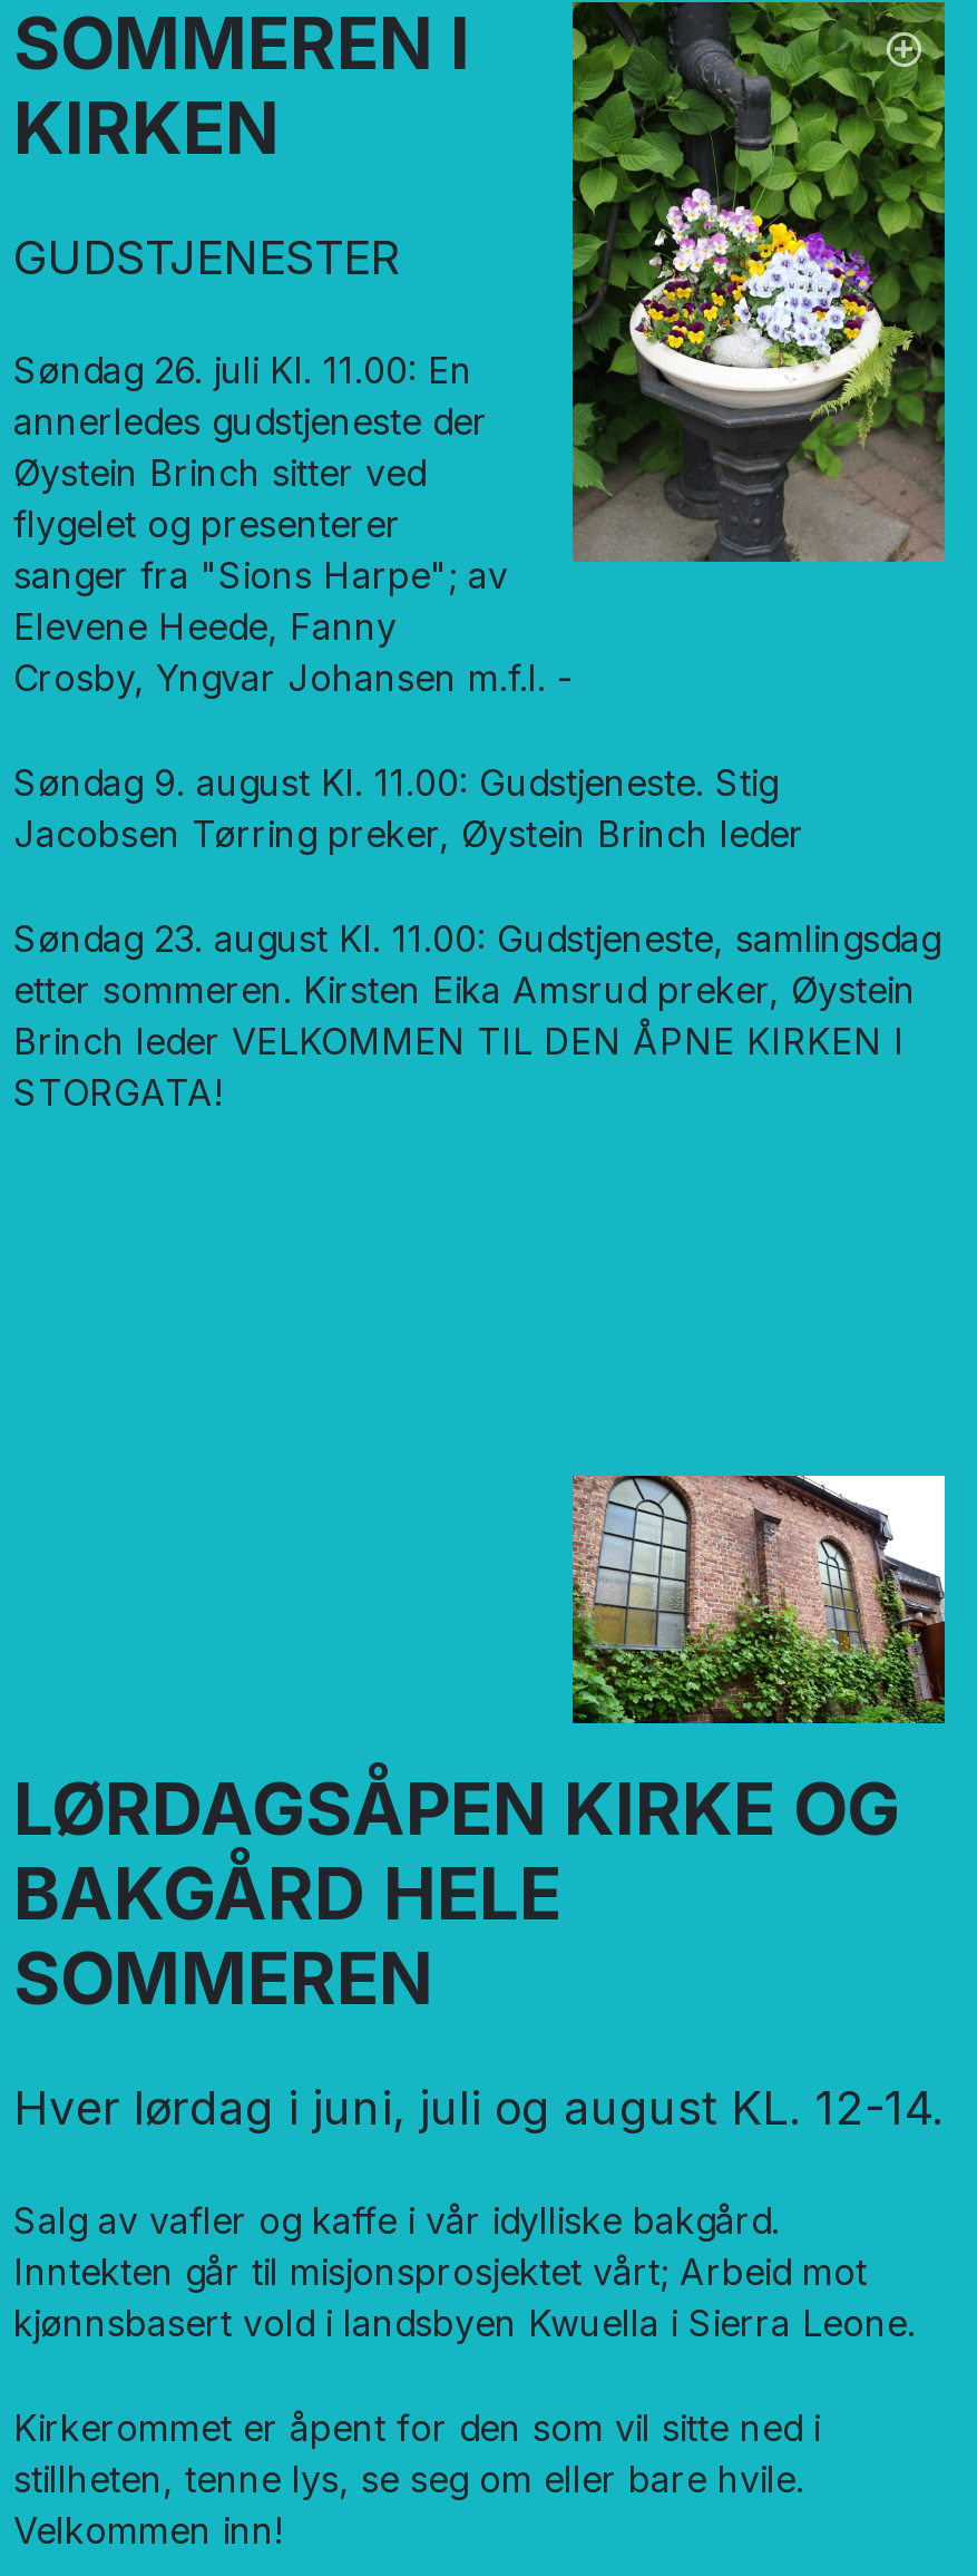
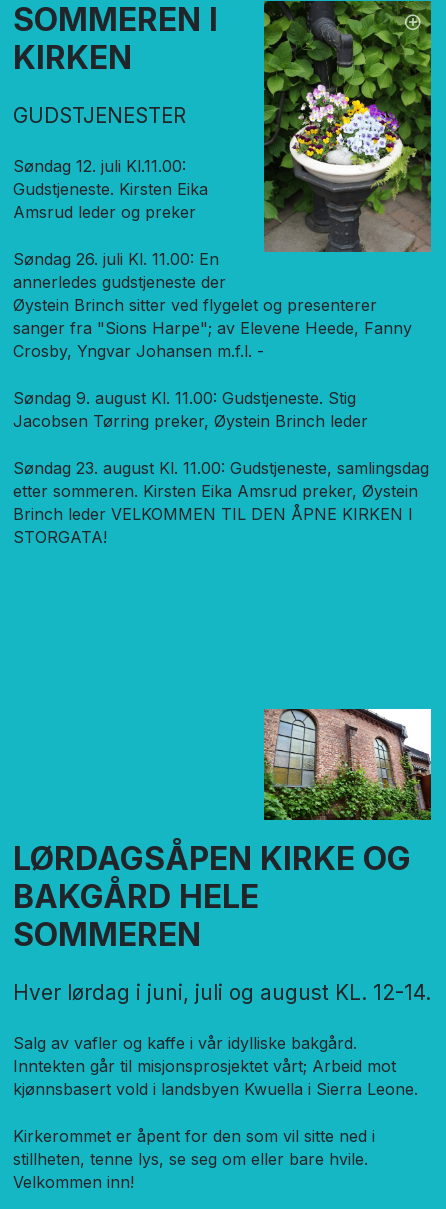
none -> [13,156,208,222] Søndag 12. juli Kl.11.00: | Gudstjeneste. Kirsten Eika | Amsrud leder og preker
moved [13,348,488,444] -> [13,249,226,292]: Søndag 26. juli Kl. 11.00: En | annerledes gudstjeneste der
[570,392,947,564] [image] -> none

